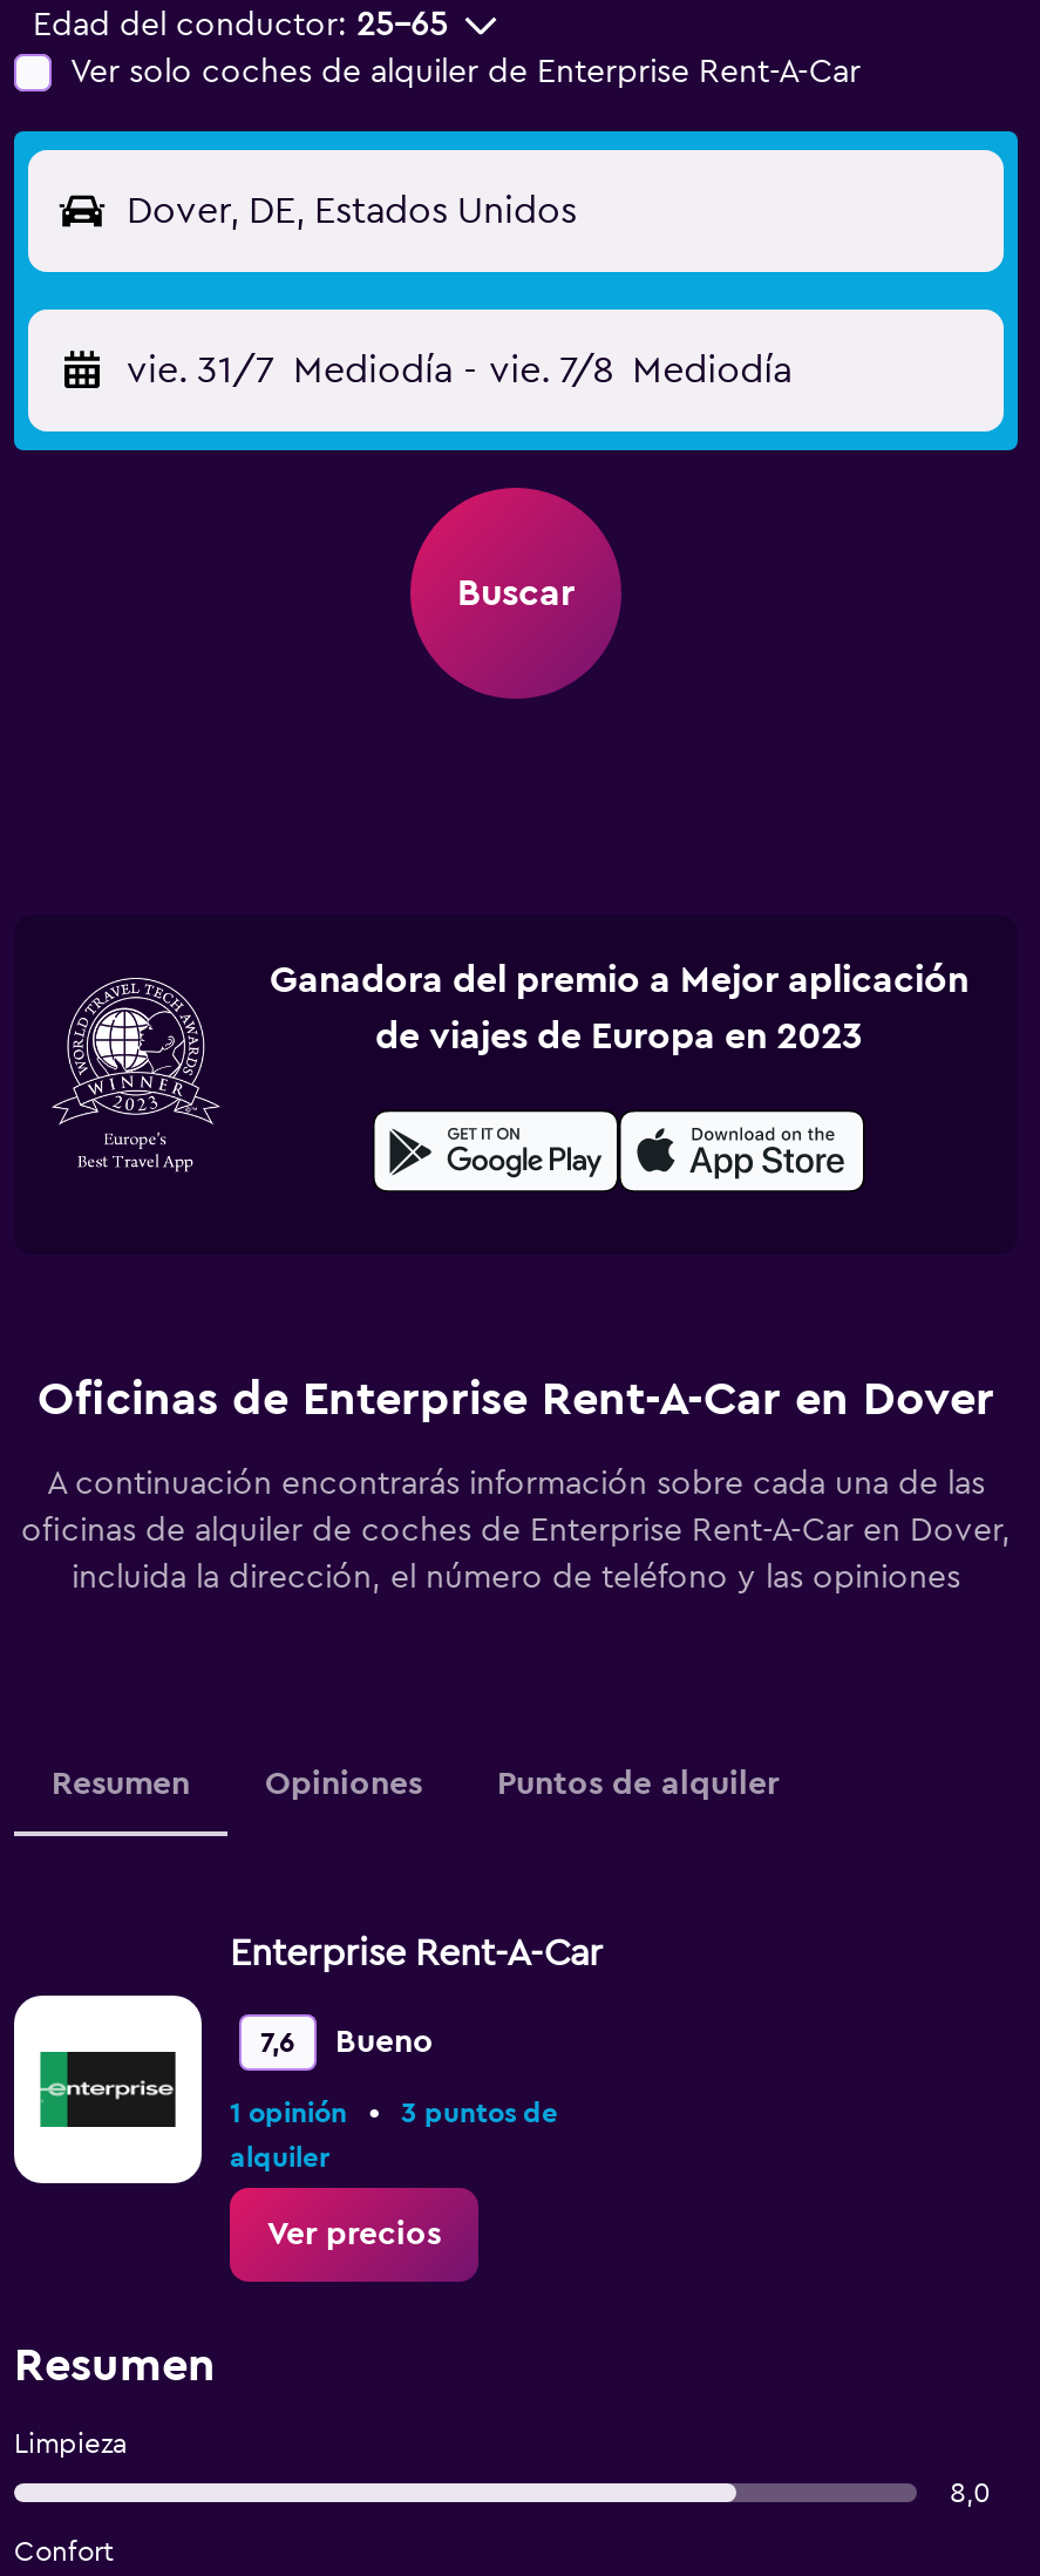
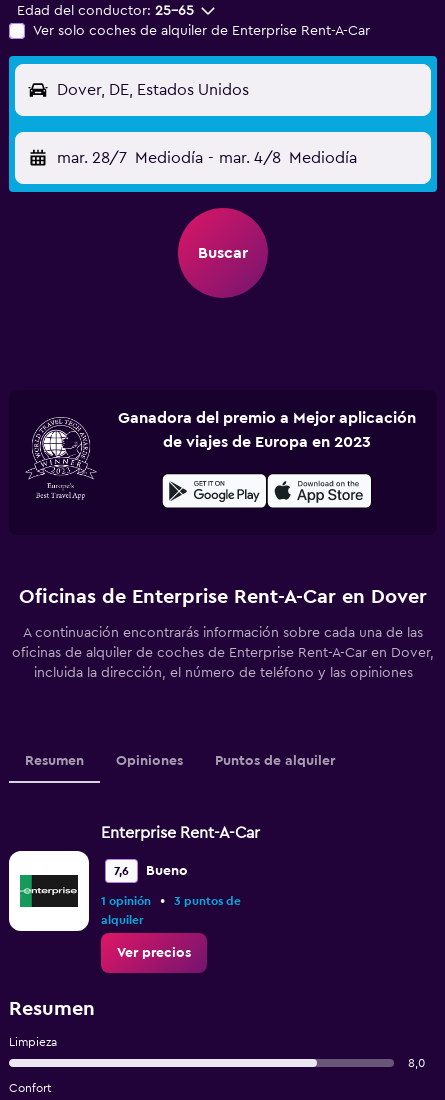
[127,352,792,389] vie. 31/7 Mediodía - vie. 7/8 Mediodía -> [57,150,357,166] mar. 28/7 Mediodía - mar. 4/8 Mediodía

